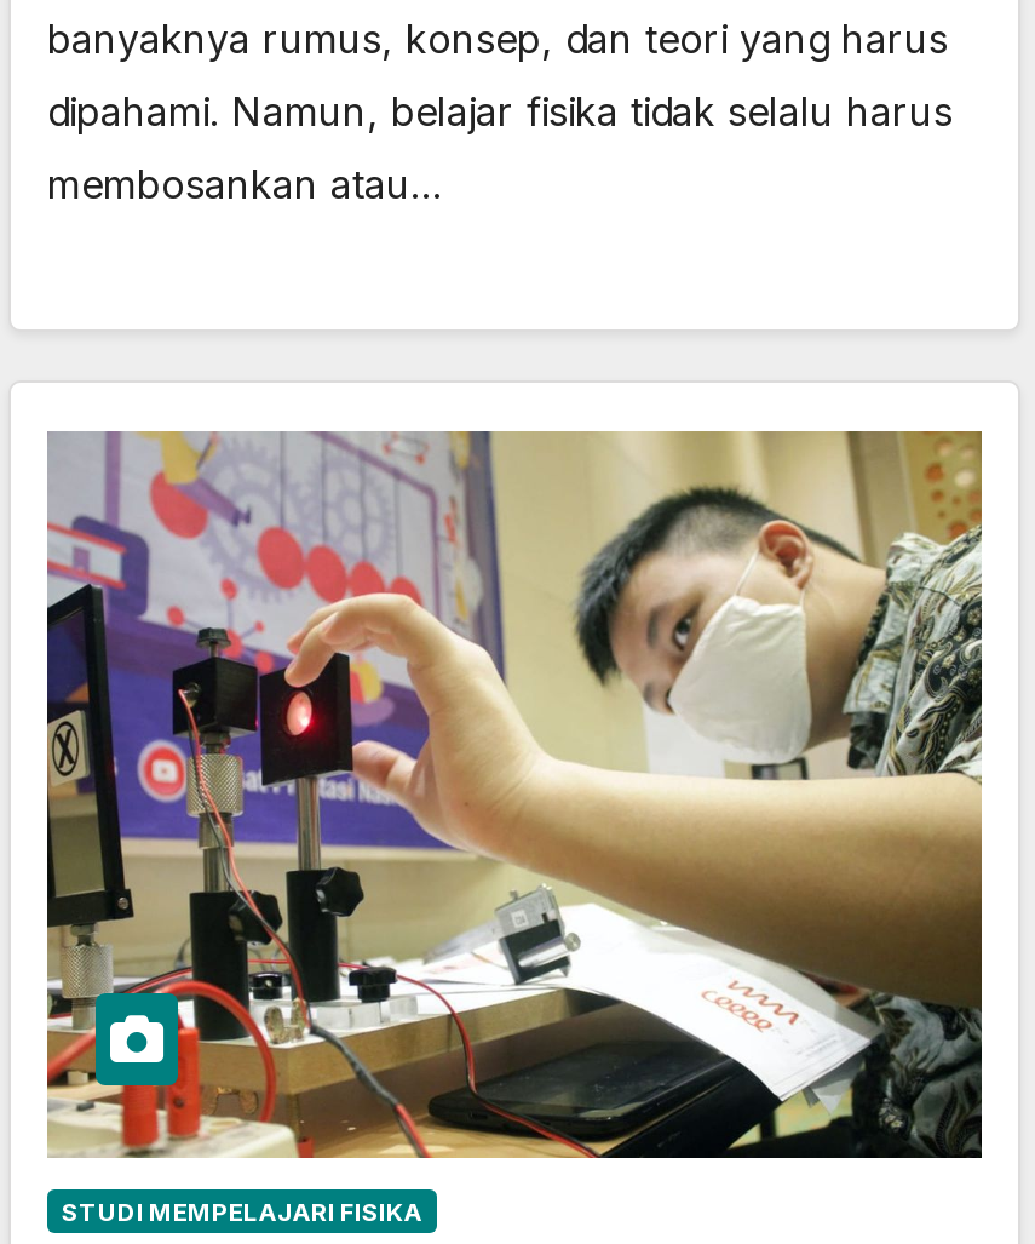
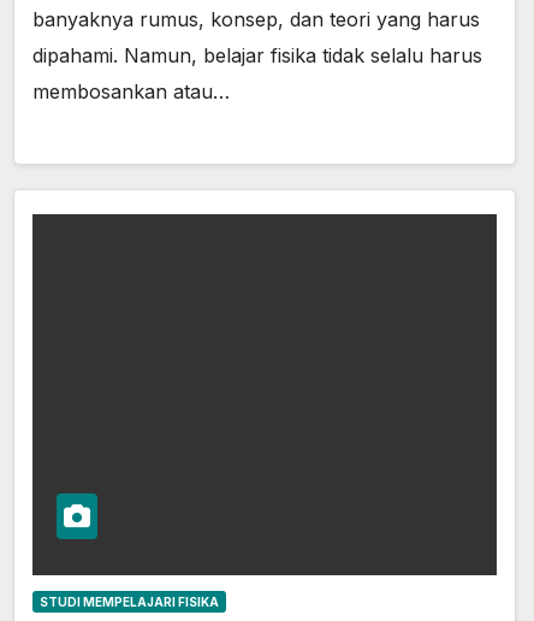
[45,429,984,1160] [image] -> none

